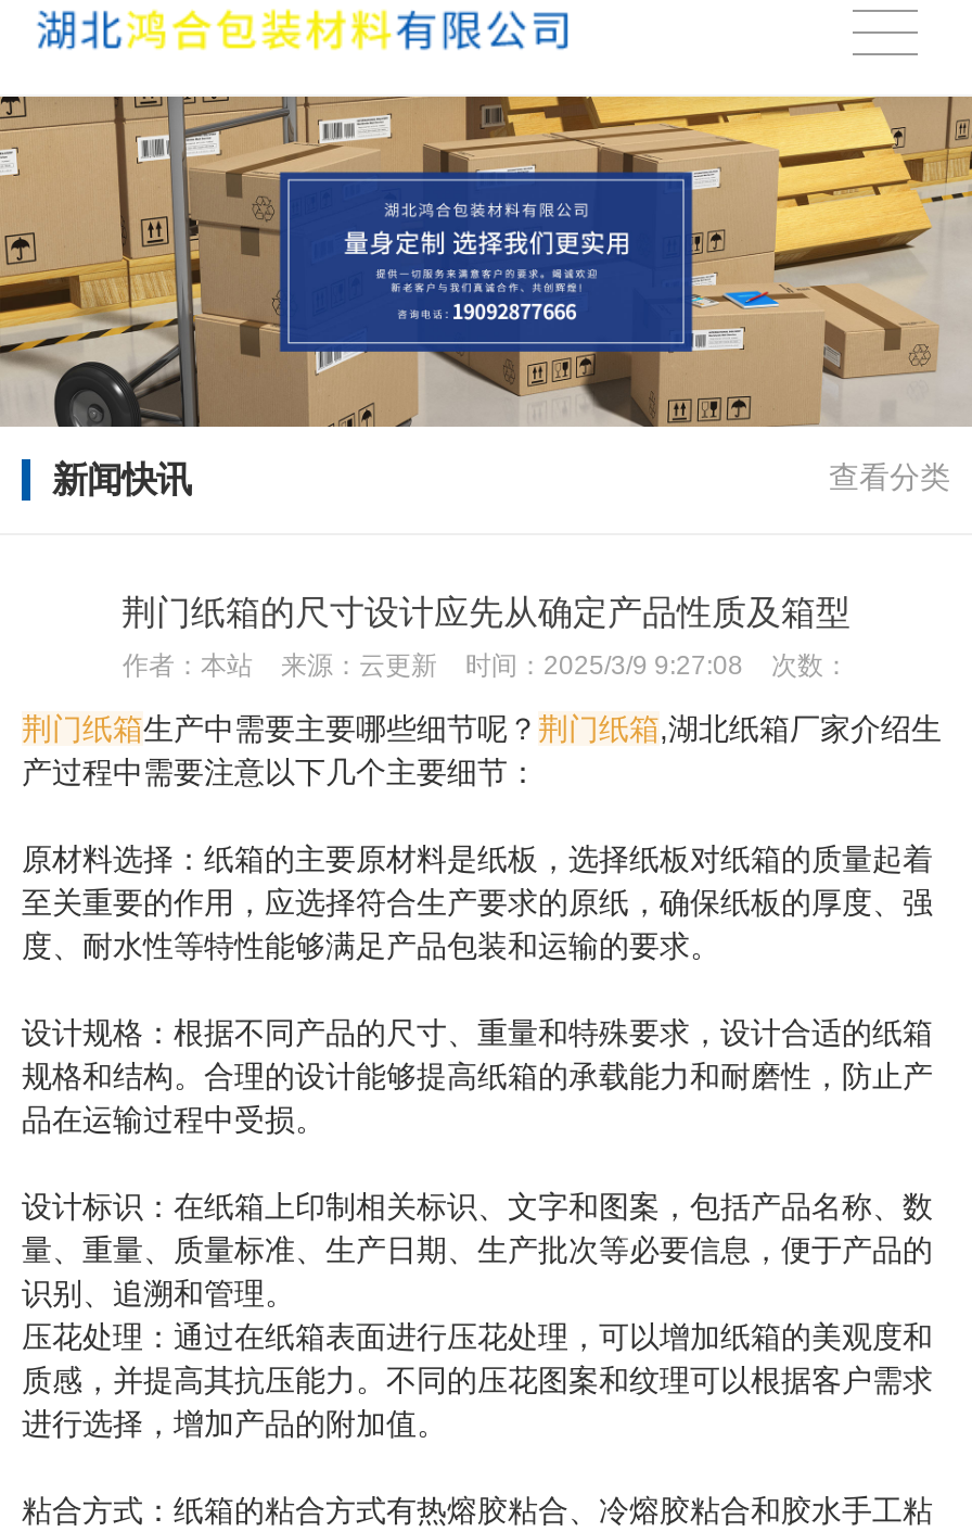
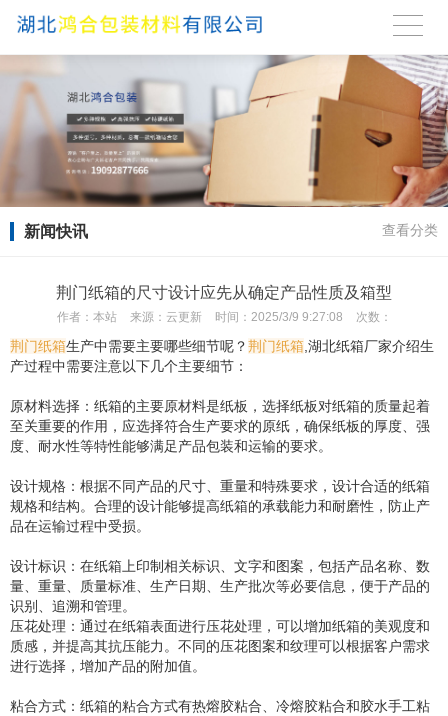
[7,94,965,429] [image] -> [3,54,445,208] [image]

